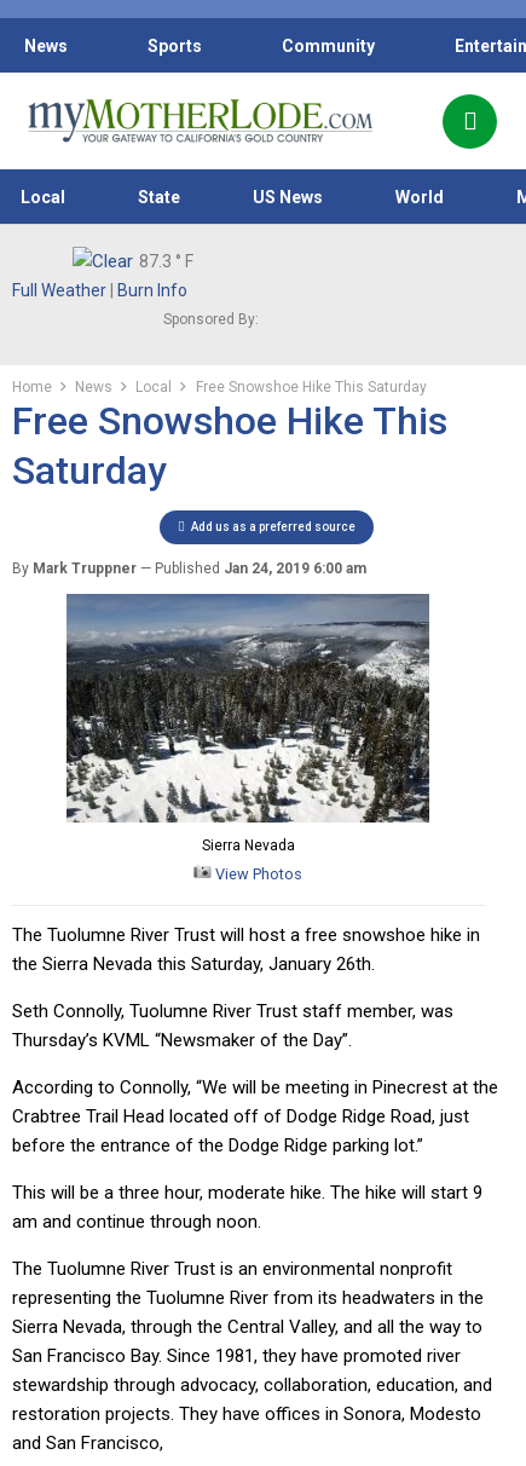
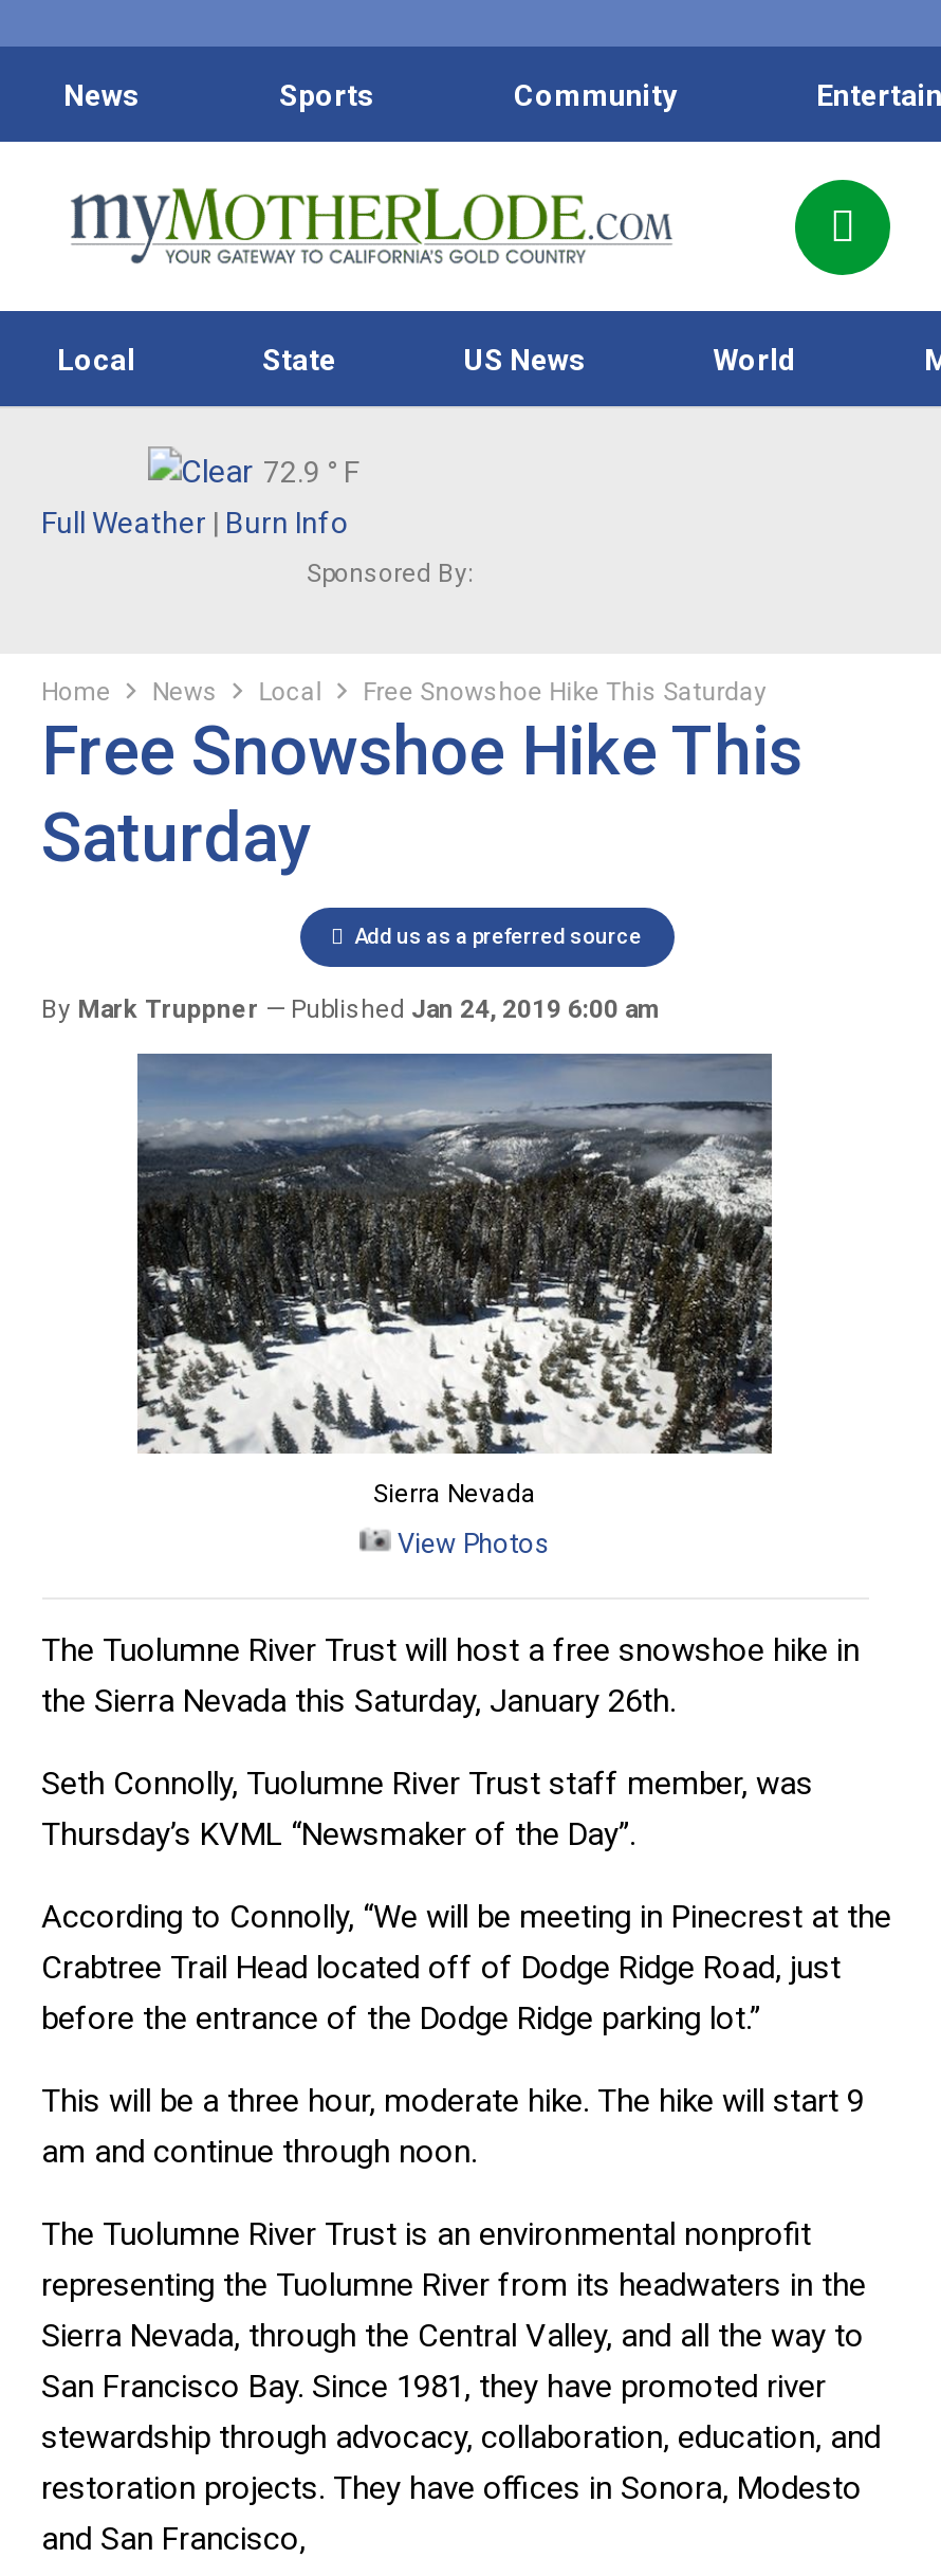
[138,252,193,271] 87.3 ° F -> [263,455,358,489] 72.9 ° F

